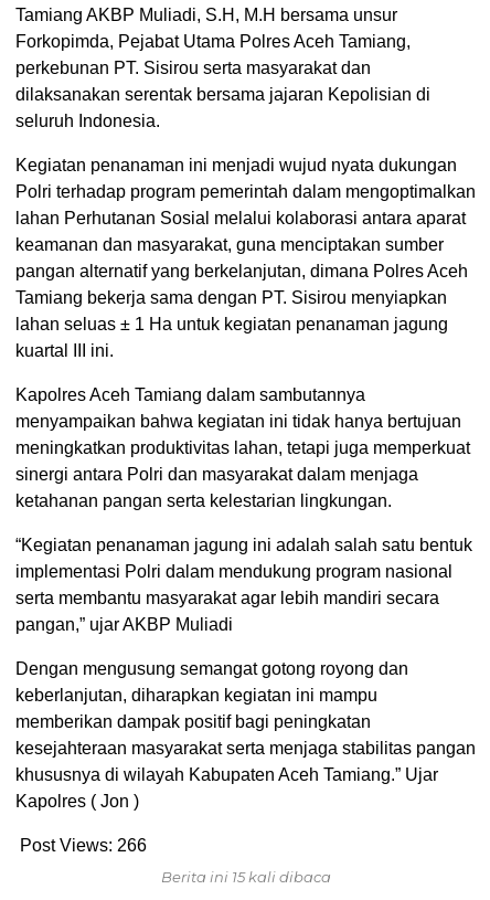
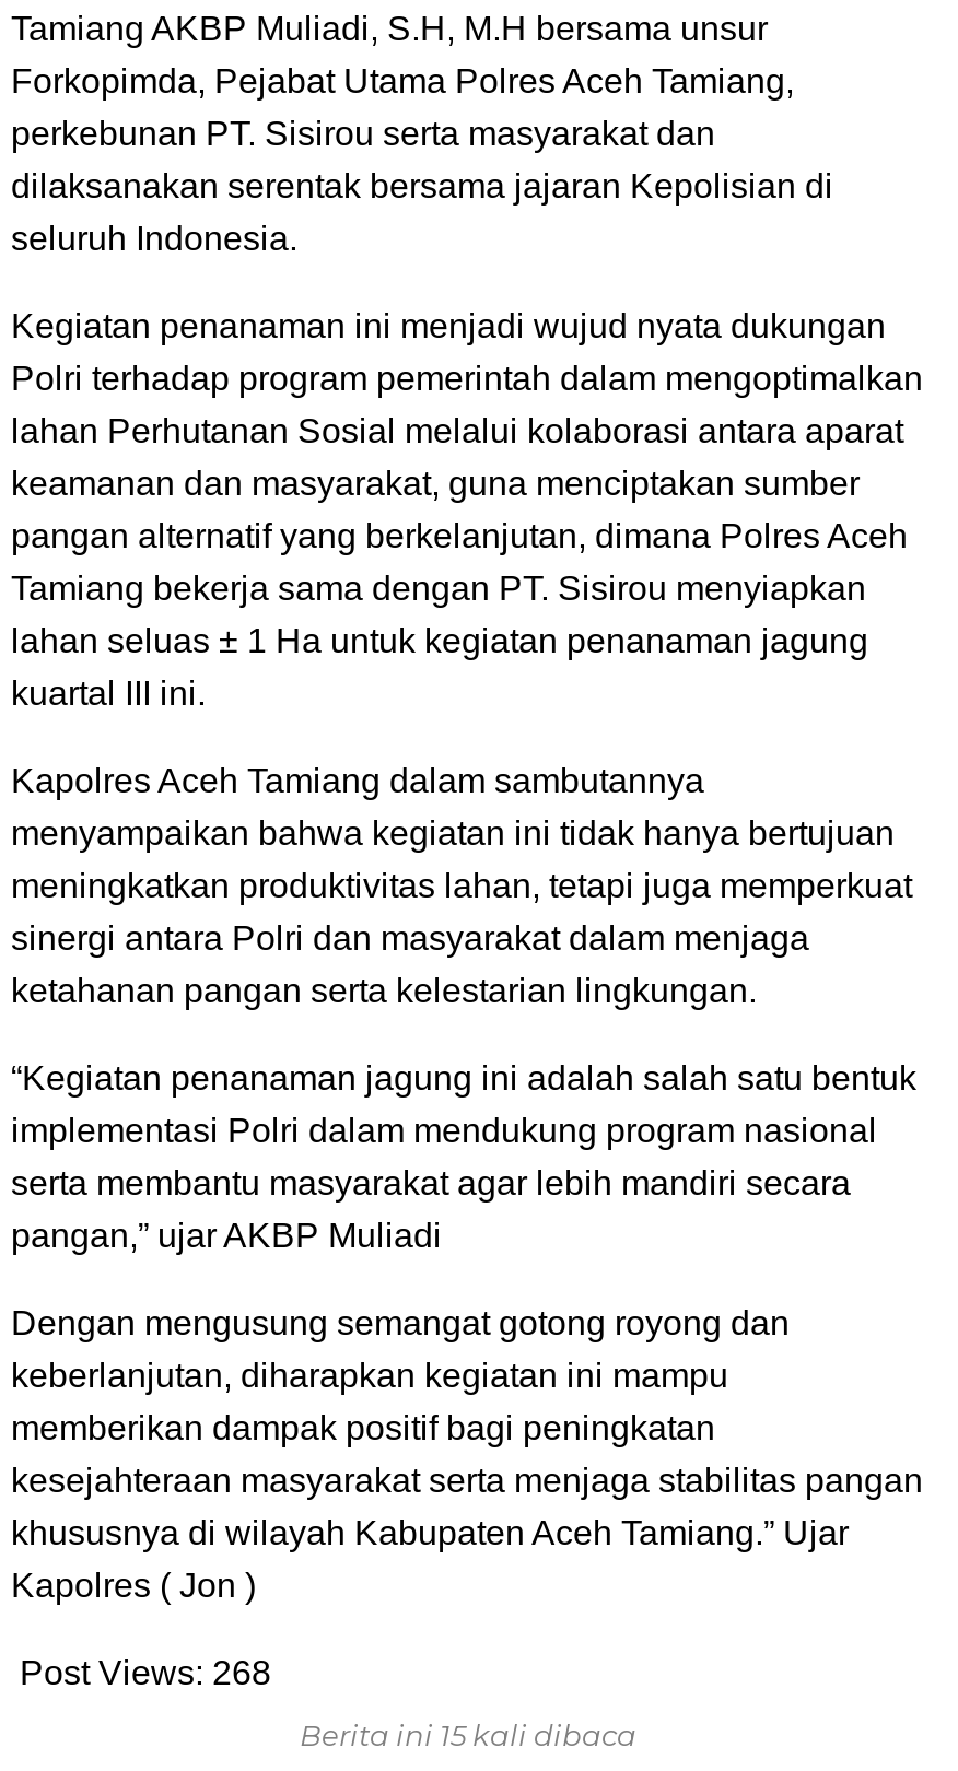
[20,836,147,855] Post Views: 266 -> [20,1654,271,1692] Post Views: 268

